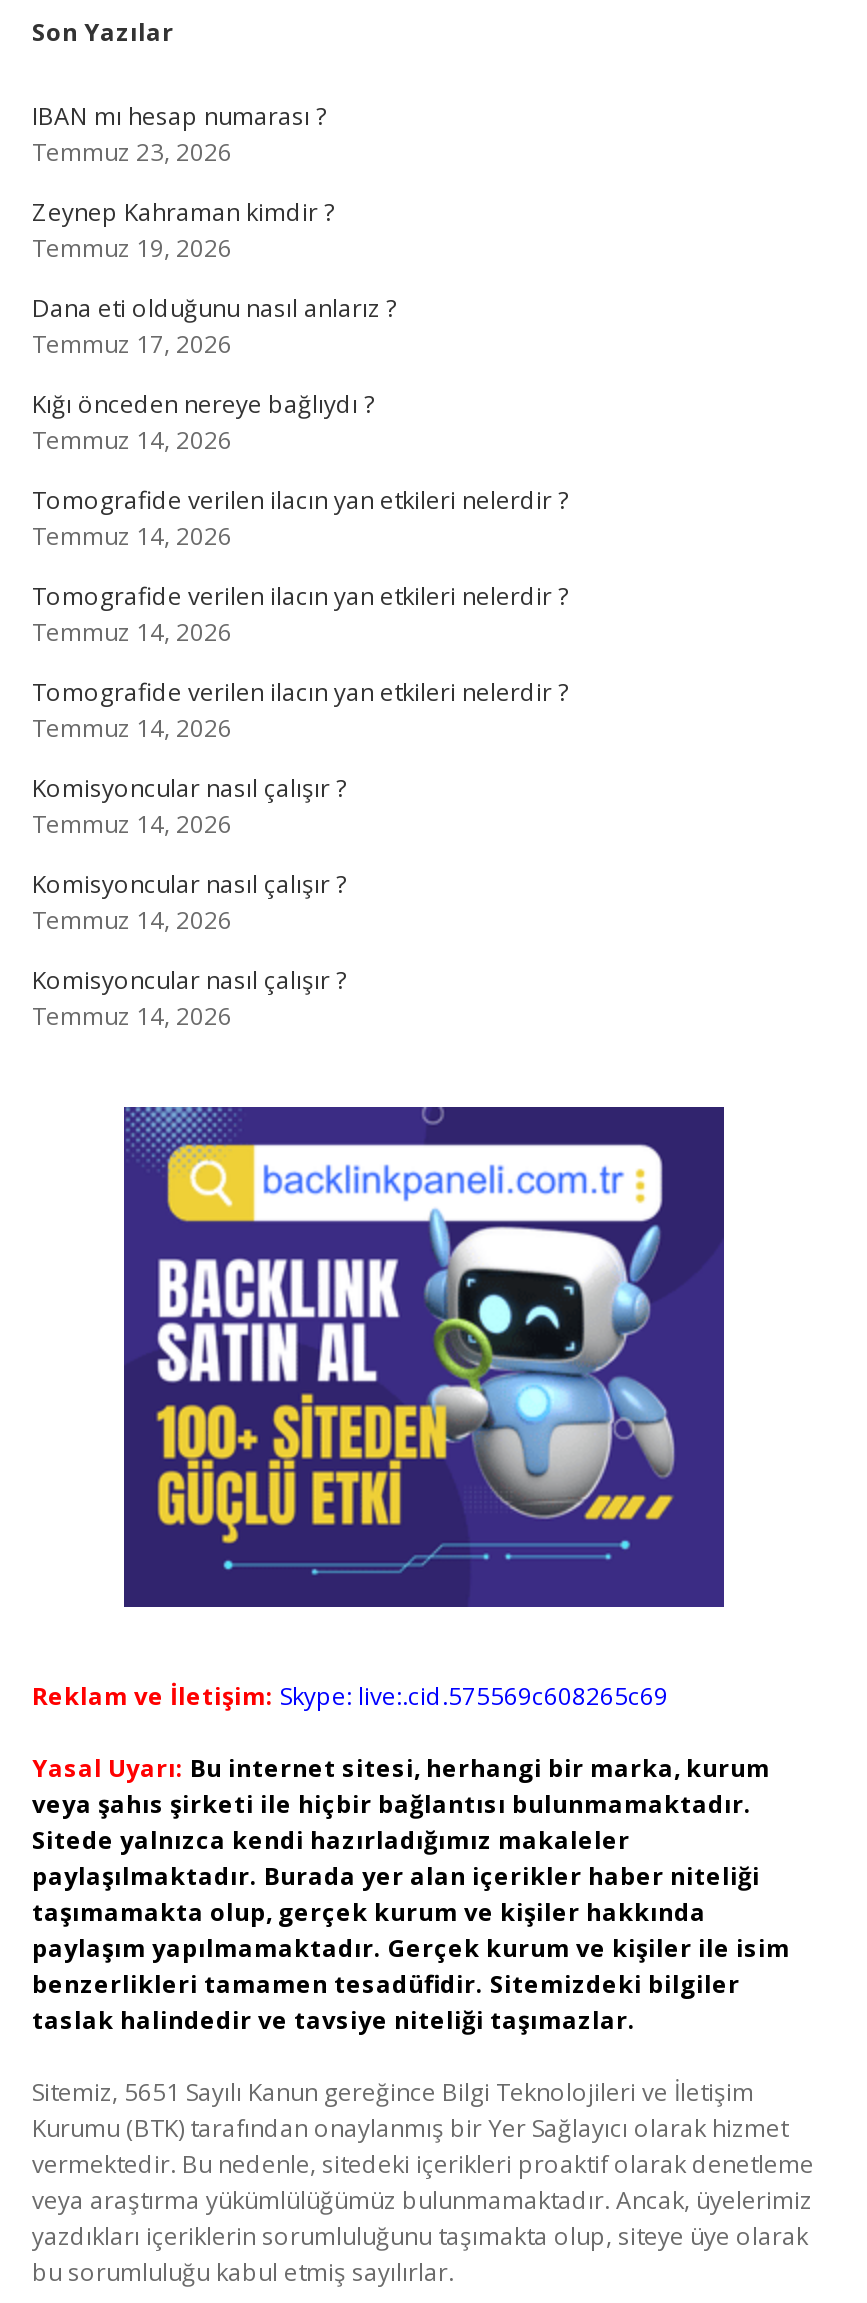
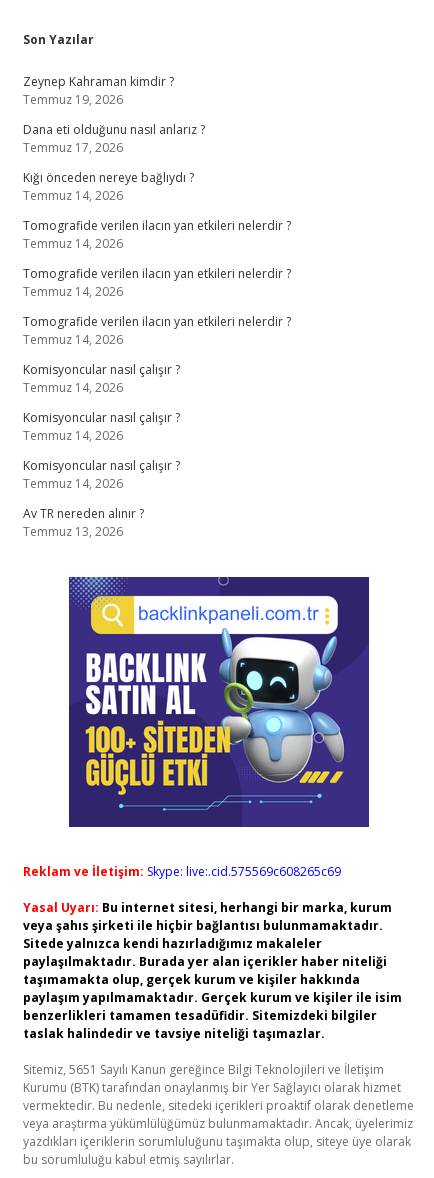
[32,99,326,169] IBAN mı hesap numarası ? | Temmuz 23, 2026 -> none
moved [32,195,568,1033] -> [23,73,291,492]: Zeynep Kahraman kimdir ? | Temmuz 19, 2026 | Dana eti olduğunu nasıl anlarız ? | ... | Komisyoncular nasıl çalışır ? | Temmuz 14, 2026
none -> [23,505,144,540] Av TR nereden alınır ? | Temmuz 13, 2026

